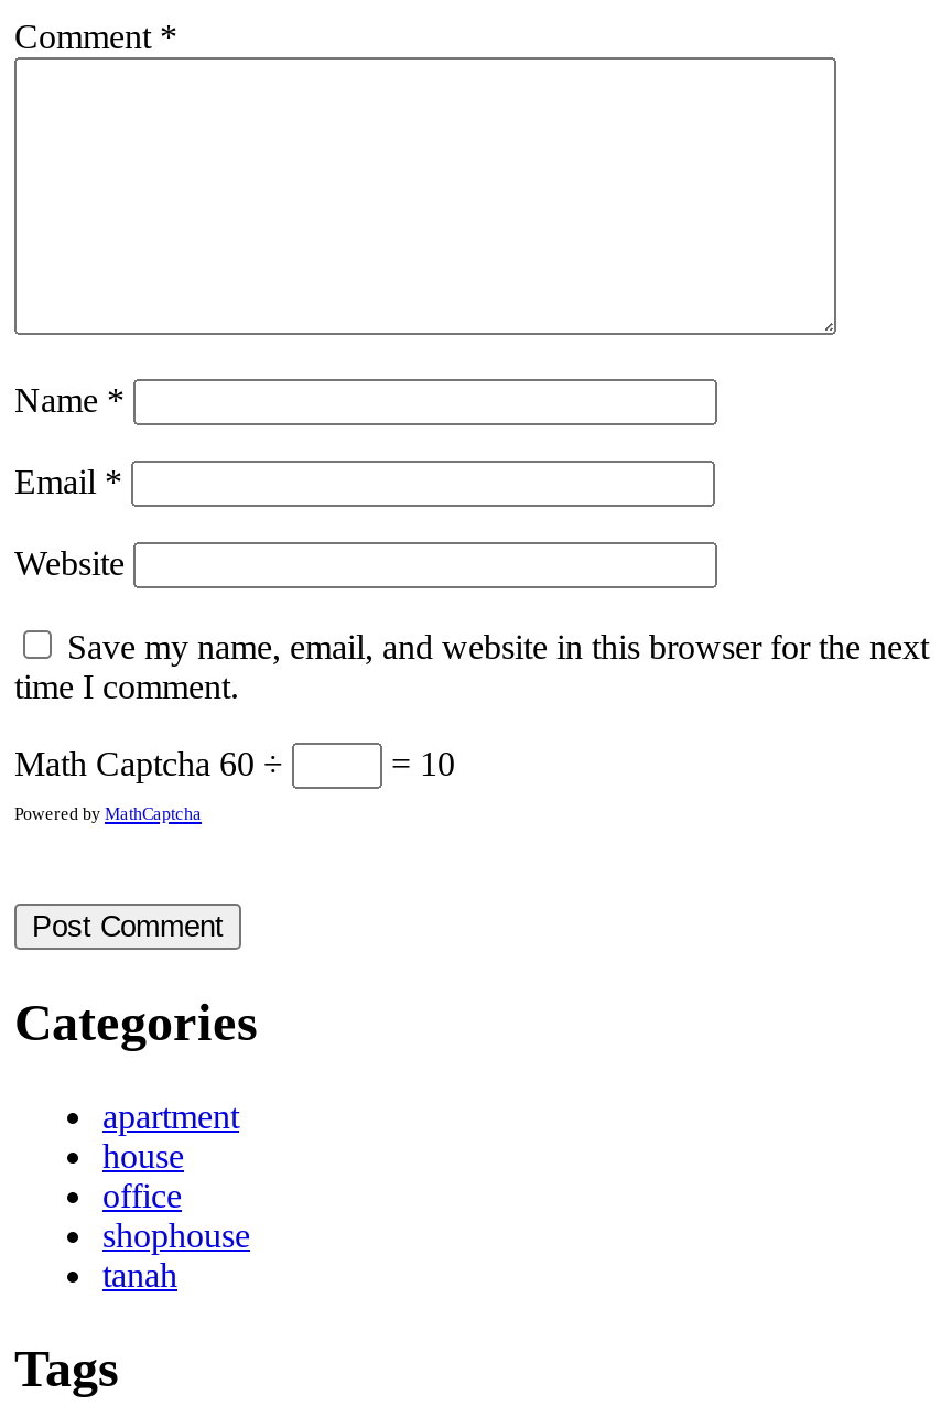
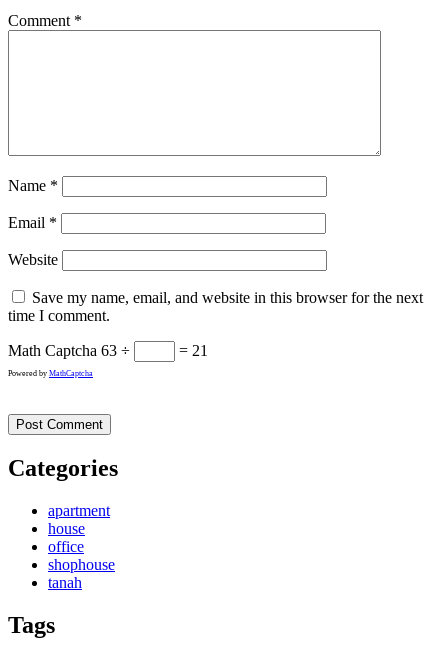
[14,745,292,782] Math Captcha 60 ÷ -> [8,342,134,359] Math Captcha 63 ÷
[382,745,455,782] = 10 -> [175,342,208,359] = 21

